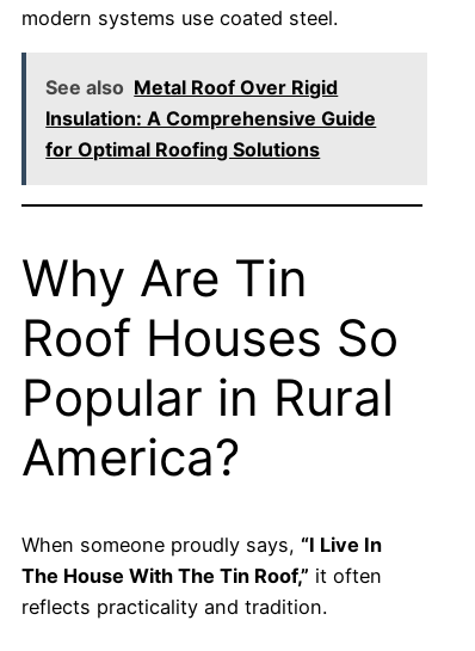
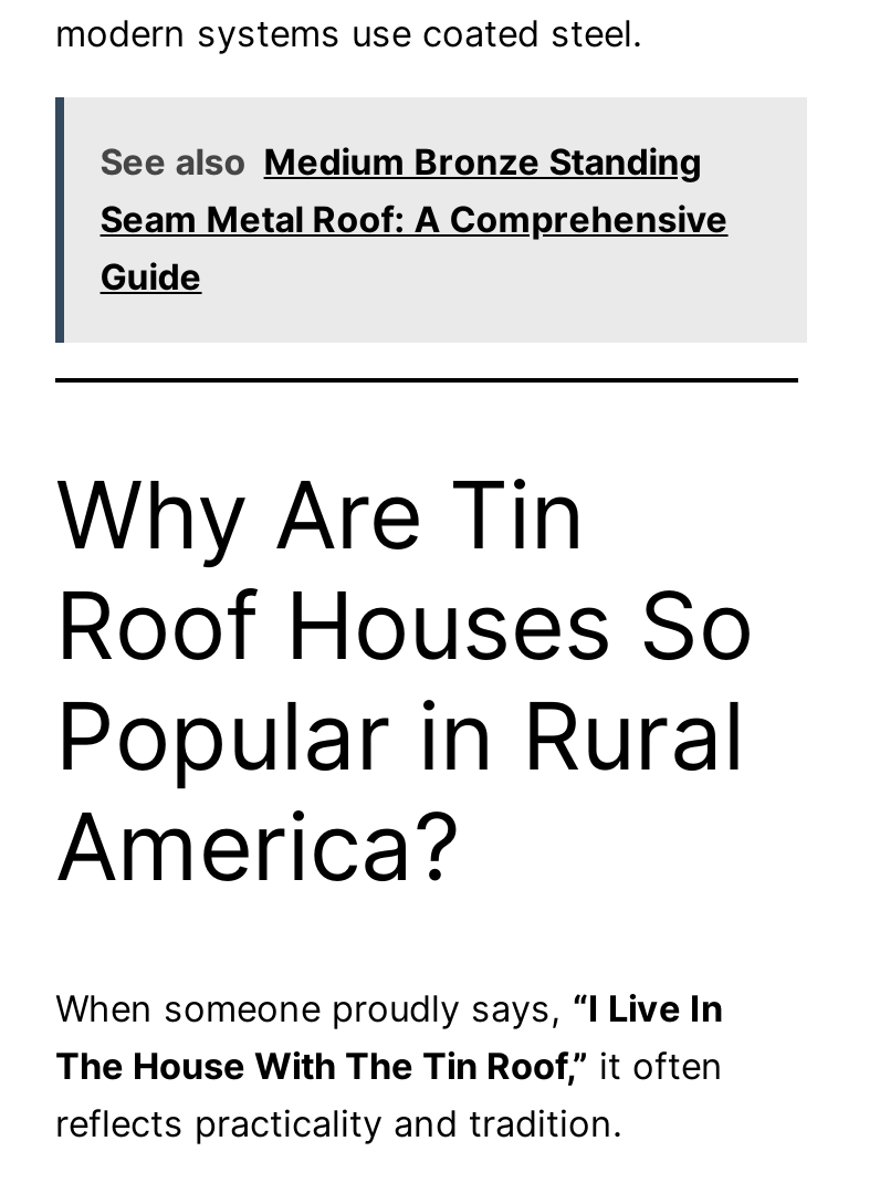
[46,76,376,162] See also Metal Roof Over Rigid | Insulation: A Comprehensive Guide | for Optimal Roofing Solutions -> [100,140,728,299] See also Medium Bronze Standing | Seam Metal Roof: A Comprehensive | Guide

